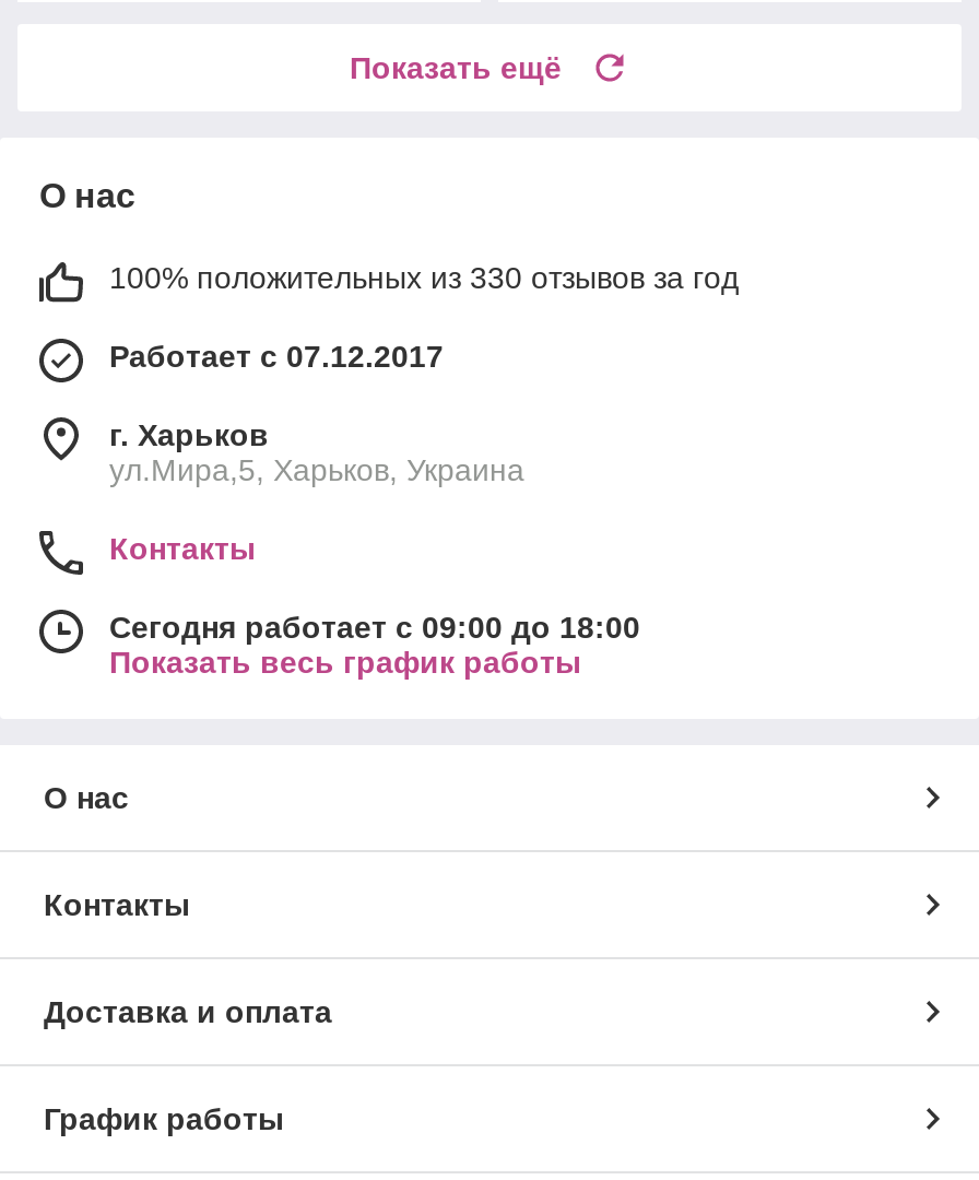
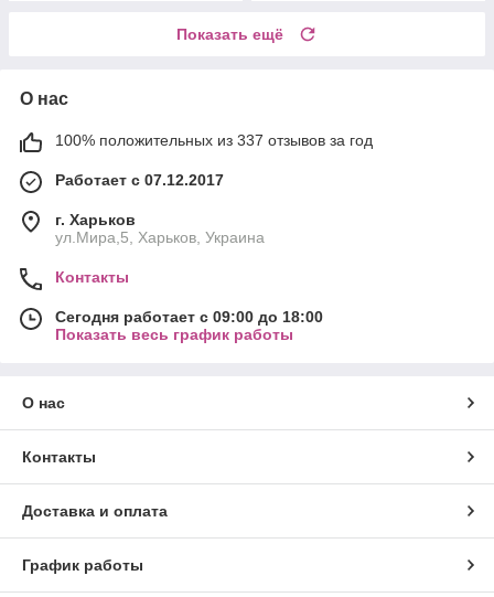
[109,261,739,296] 100% положительных из 330 отзывов за год -> [55,132,373,149] 100% положительных из 337 отзывов за год

